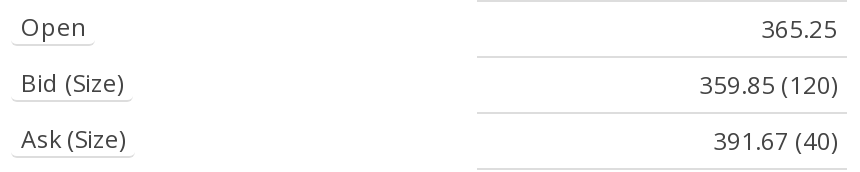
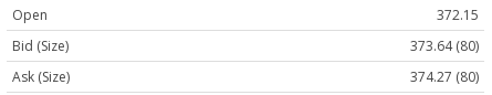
[761,13,837,47] 365.25 -> [437,6,479,25] 372.15
[699,69,837,103] 359.85 (120) -> [410,37,479,56] 373.64 (80)
[713,125,837,159] 391.67 (40) -> [410,68,479,87] 374.27 (80)

